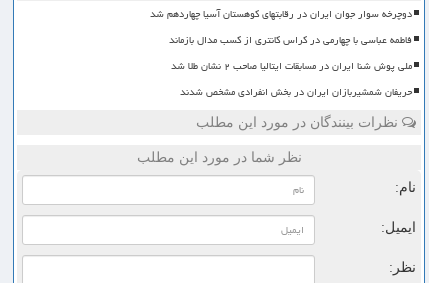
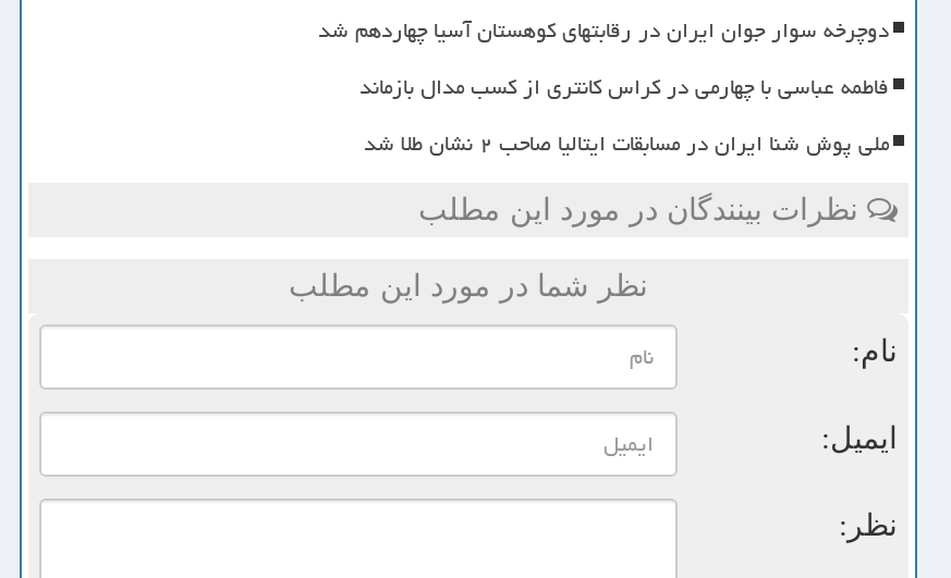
[180,82,412,102] حریفان شمشیربازان ایران در بخش انفرادی مشخص شدند -> none

